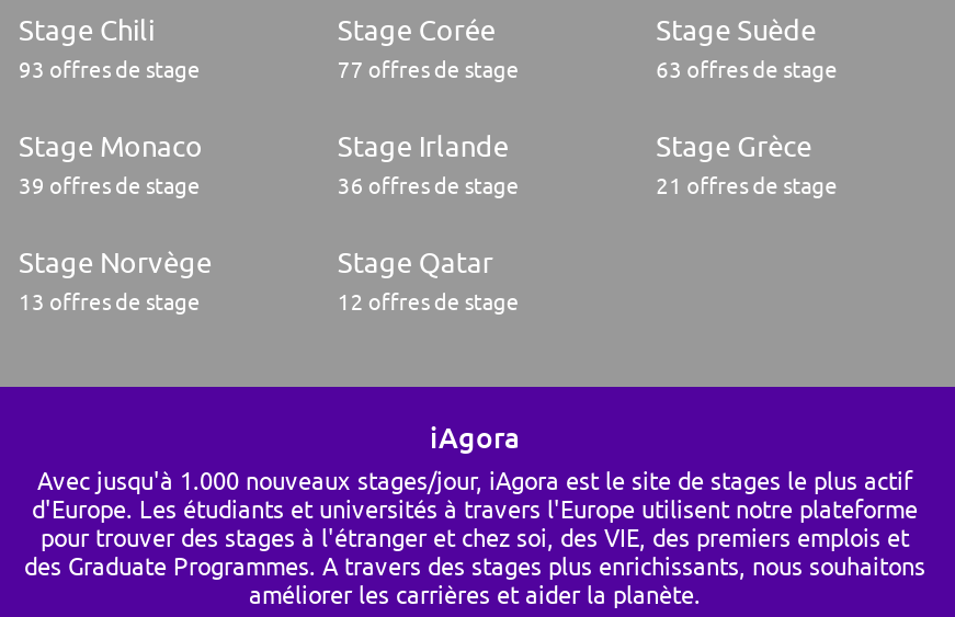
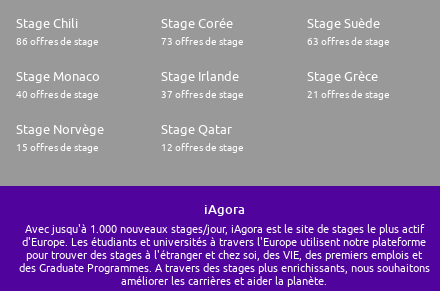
[19,56,201,82] 93 offres de stage -> [16,35,99,47] 86 offres de stage
[337,56,519,82] 77 offres de stage -> [161,35,244,47] 73 offres de stage
[19,172,201,199] 39 offres de stage -> [16,88,99,100] 40 offres de stage
[337,172,519,199] 36 offres de stage -> [161,88,244,100] 37 offres de stage
[19,288,201,315] 13 offres de stage -> [16,141,99,153] 15 offres de stage

